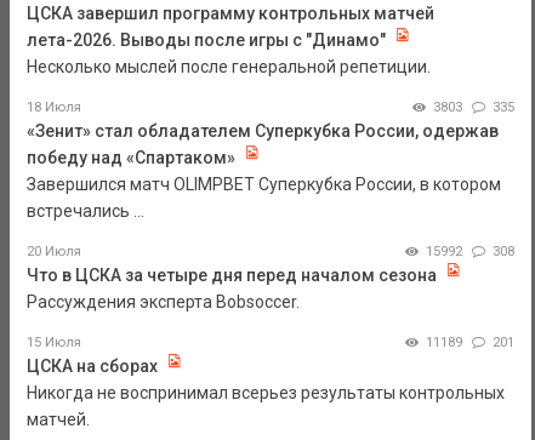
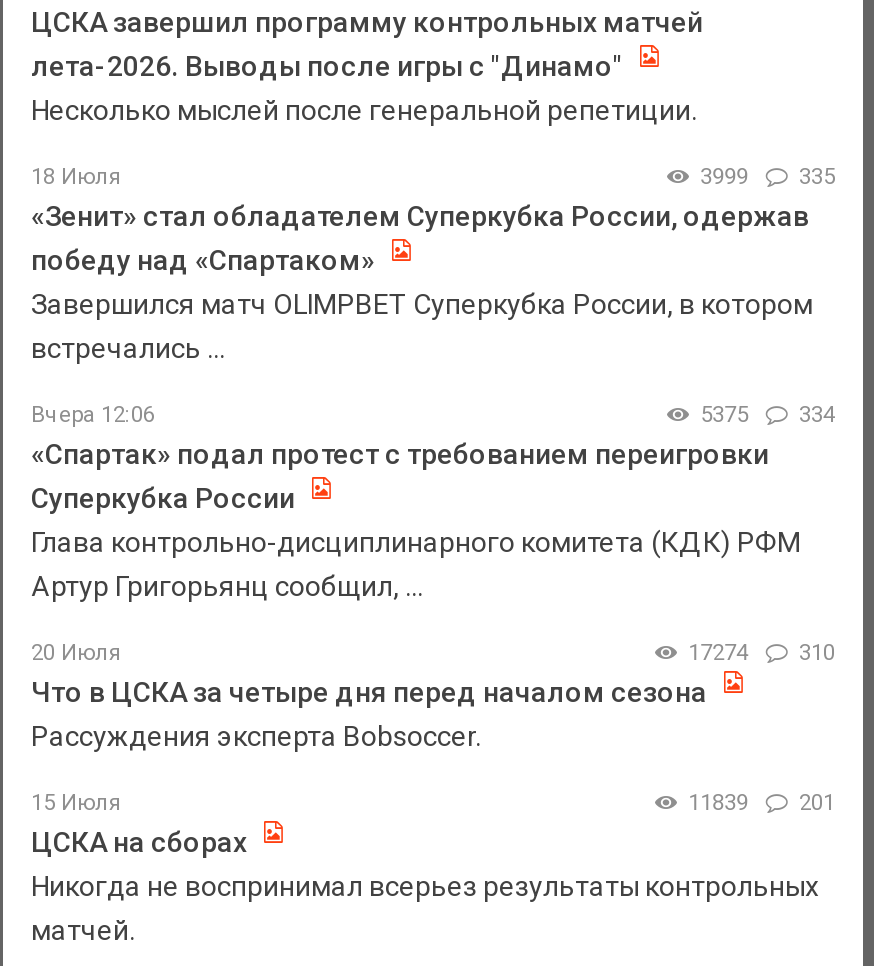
[433,99,514,115] 3803 335 -> [700,163,835,189] 3999 335
none -> [31,401,835,601] Вчера 12:06 | 5375 | 334 | «Спартак» подал протест с требованием переигровки | Суперкубка России | Глава контрольно-дисциплинарного комитета (КДК) РФМ | Артур Григорьянц сообщил, ...
[425,243,465,259] 15992 -> [688,639,754,665] 17274
[493,243,514,259] 308 -> [799,639,835,665] 310
[425,334,514,350] 11189 201 -> [688,789,835,815] 11839 201

